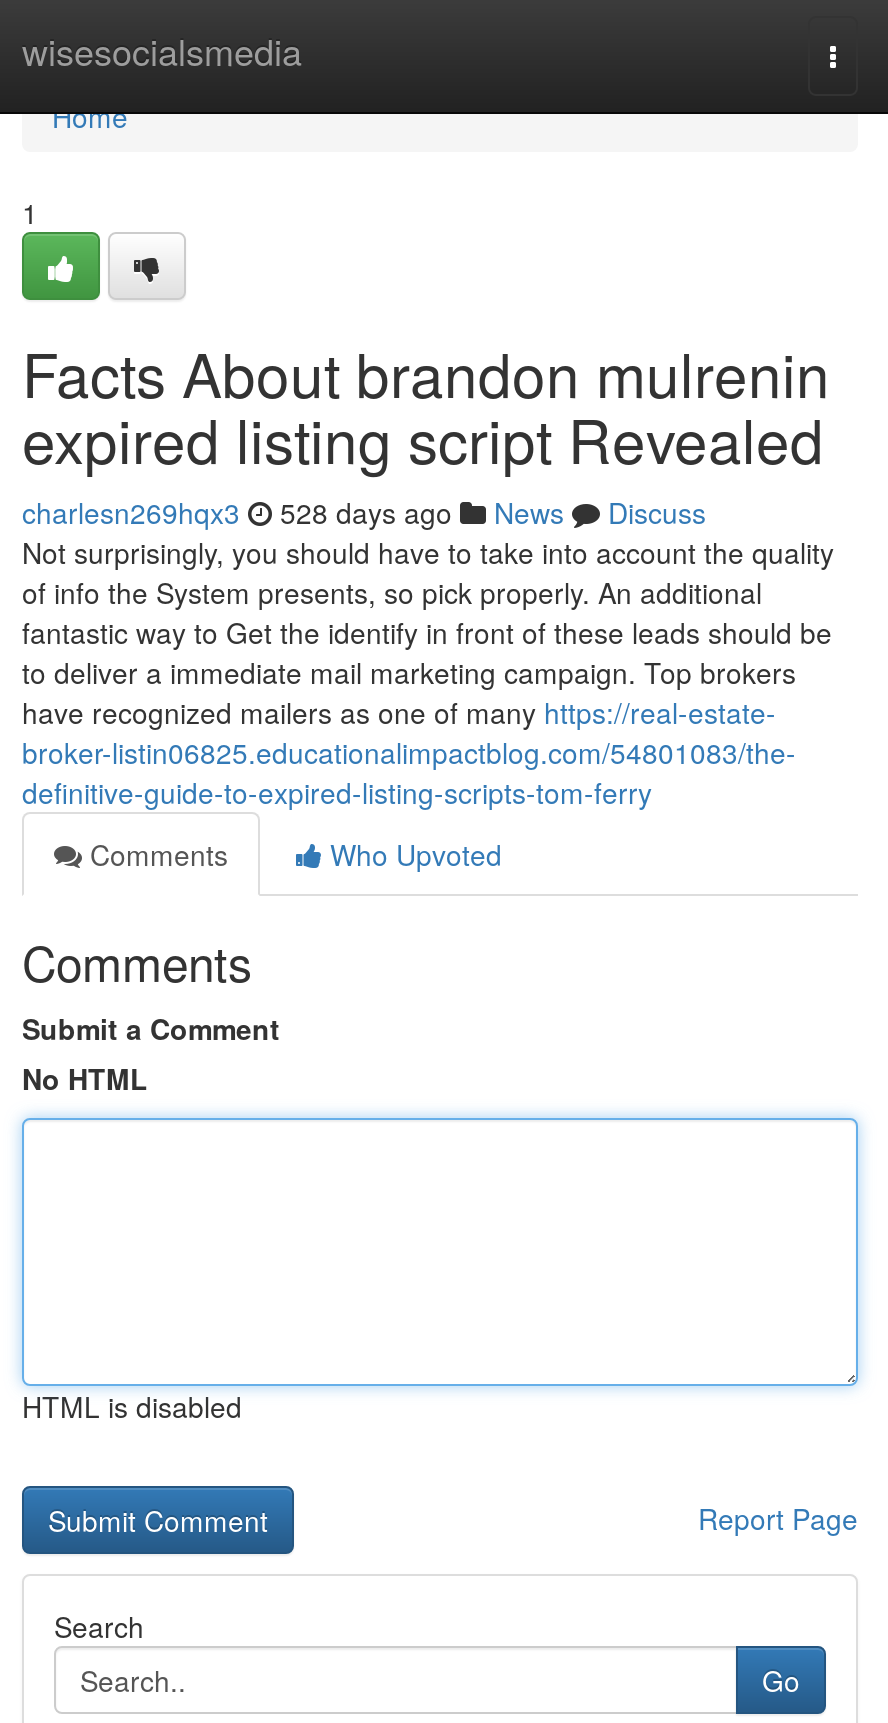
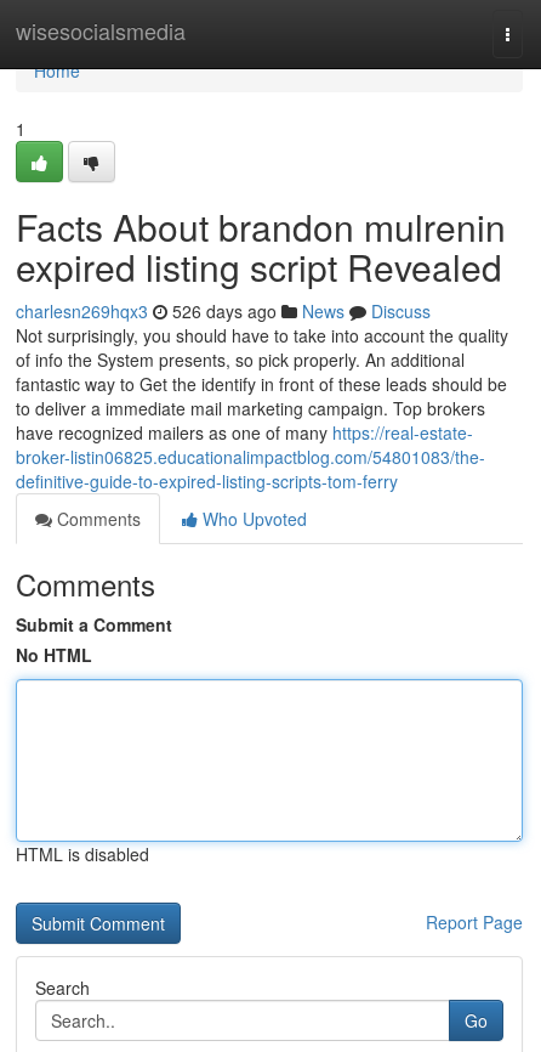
[22,492,706,532] charlesn269hqx3 528 days ago News Discuss -> [16,299,431,323] charlesn269hqx3 526 days ago News Discuss

